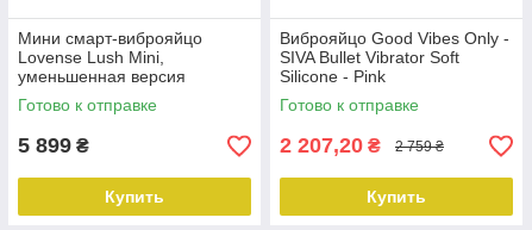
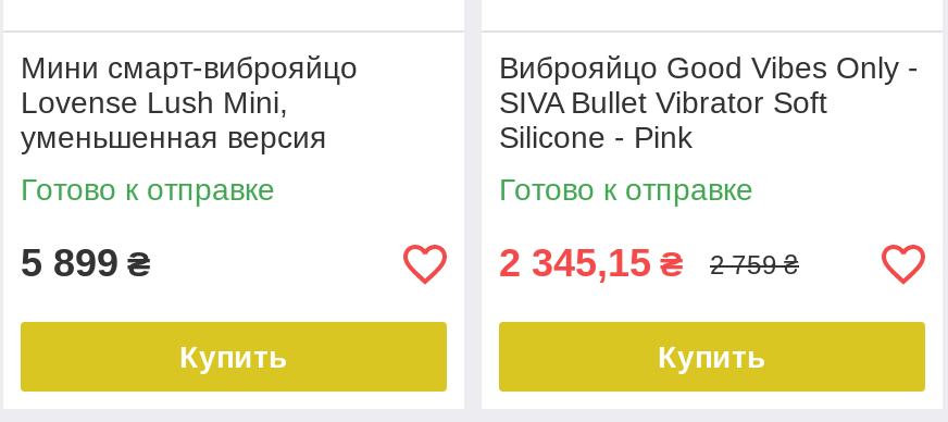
[280,133,444,157] 2 207,20 ₴ 2 759 ₴ -> [499,241,799,285] 2 345,15 ₴ 2 759 ₴

